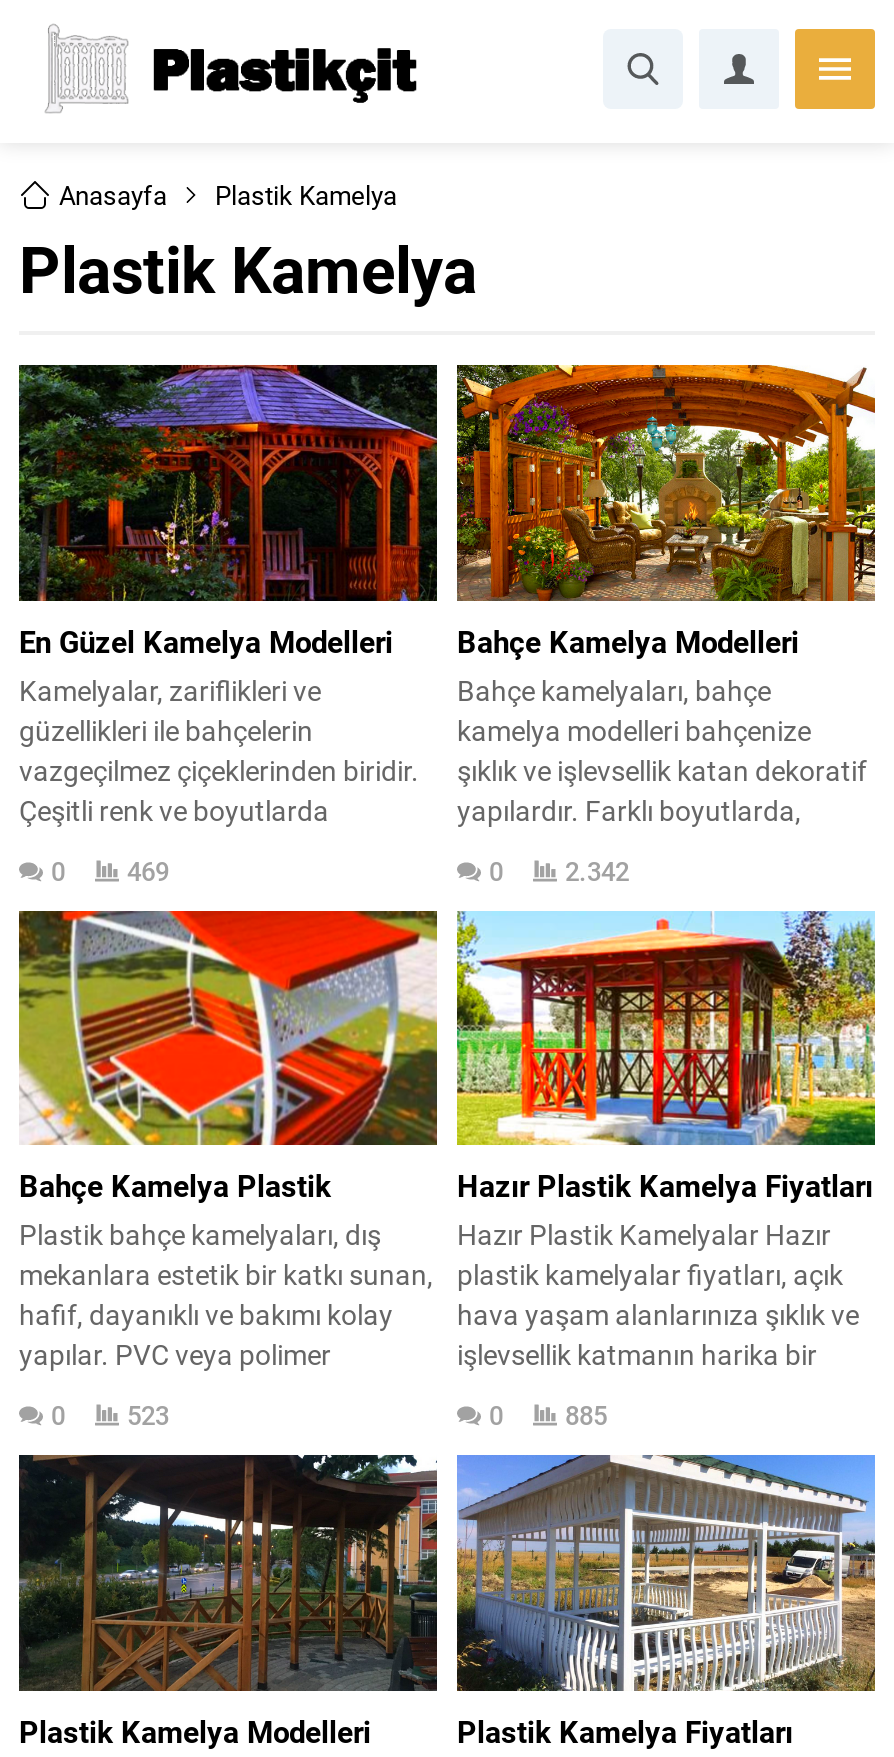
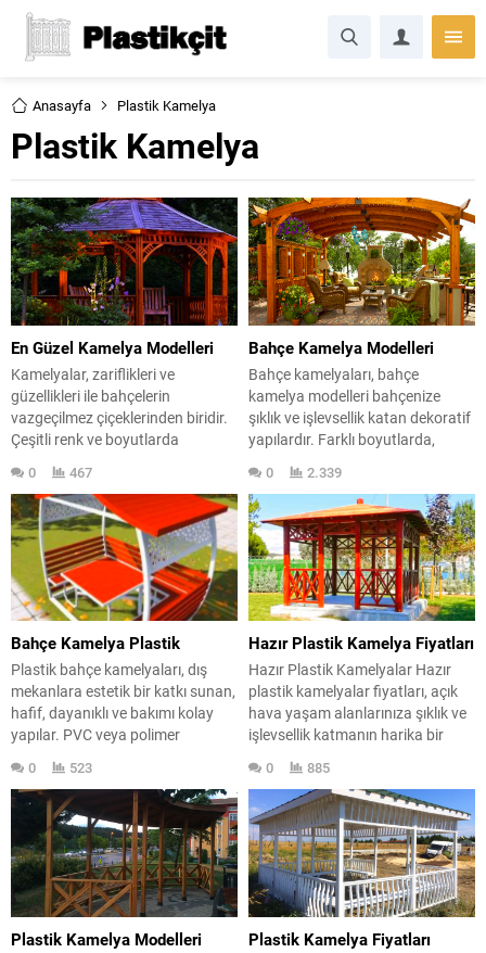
[127,852,169,888] 469 -> [69,462,92,481] 467
[565,852,629,888] 2.342 -> [307,462,342,481] 2.339

